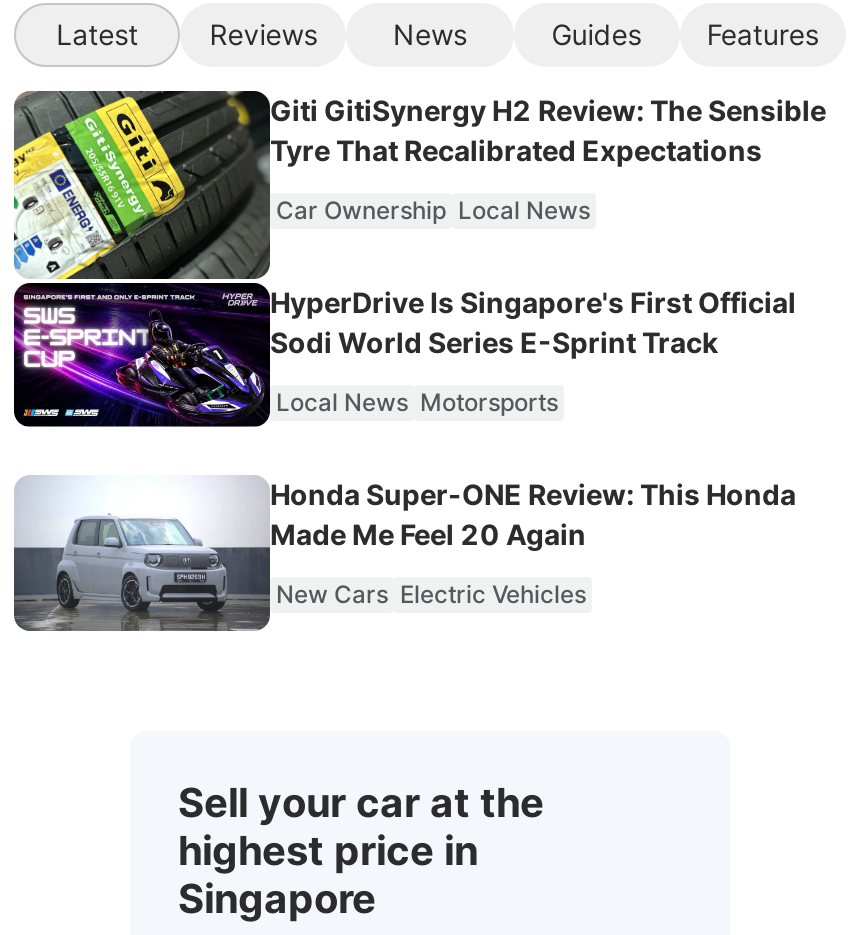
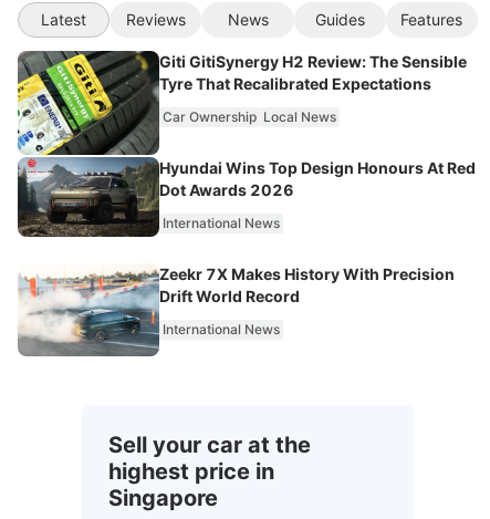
[12,281,796,427] [image] | HyperDrive Is Singapore's First Official | Sodi World Series E-Sprint Track -> [17,156,476,237] [image] | Hyundai Wins Top Design Honours At Red | Dot Awards 2026
[276,387,558,417] Local News Motorsports -> [163,215,280,231] International News
[12,475,796,643] [image] | Honda Super-ONE Review: This Honda | Made Me Feel 20 Again -> [18,264,455,357] [image] | Zeekr 7X Makes History With Precision | Drift World Record
[276,579,586,609] New Cars Electric Vehicles -> [163,321,280,338] International News

